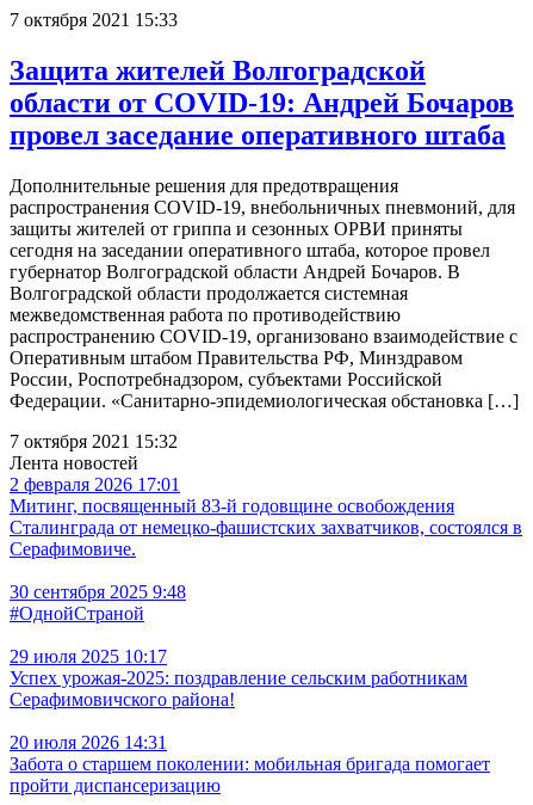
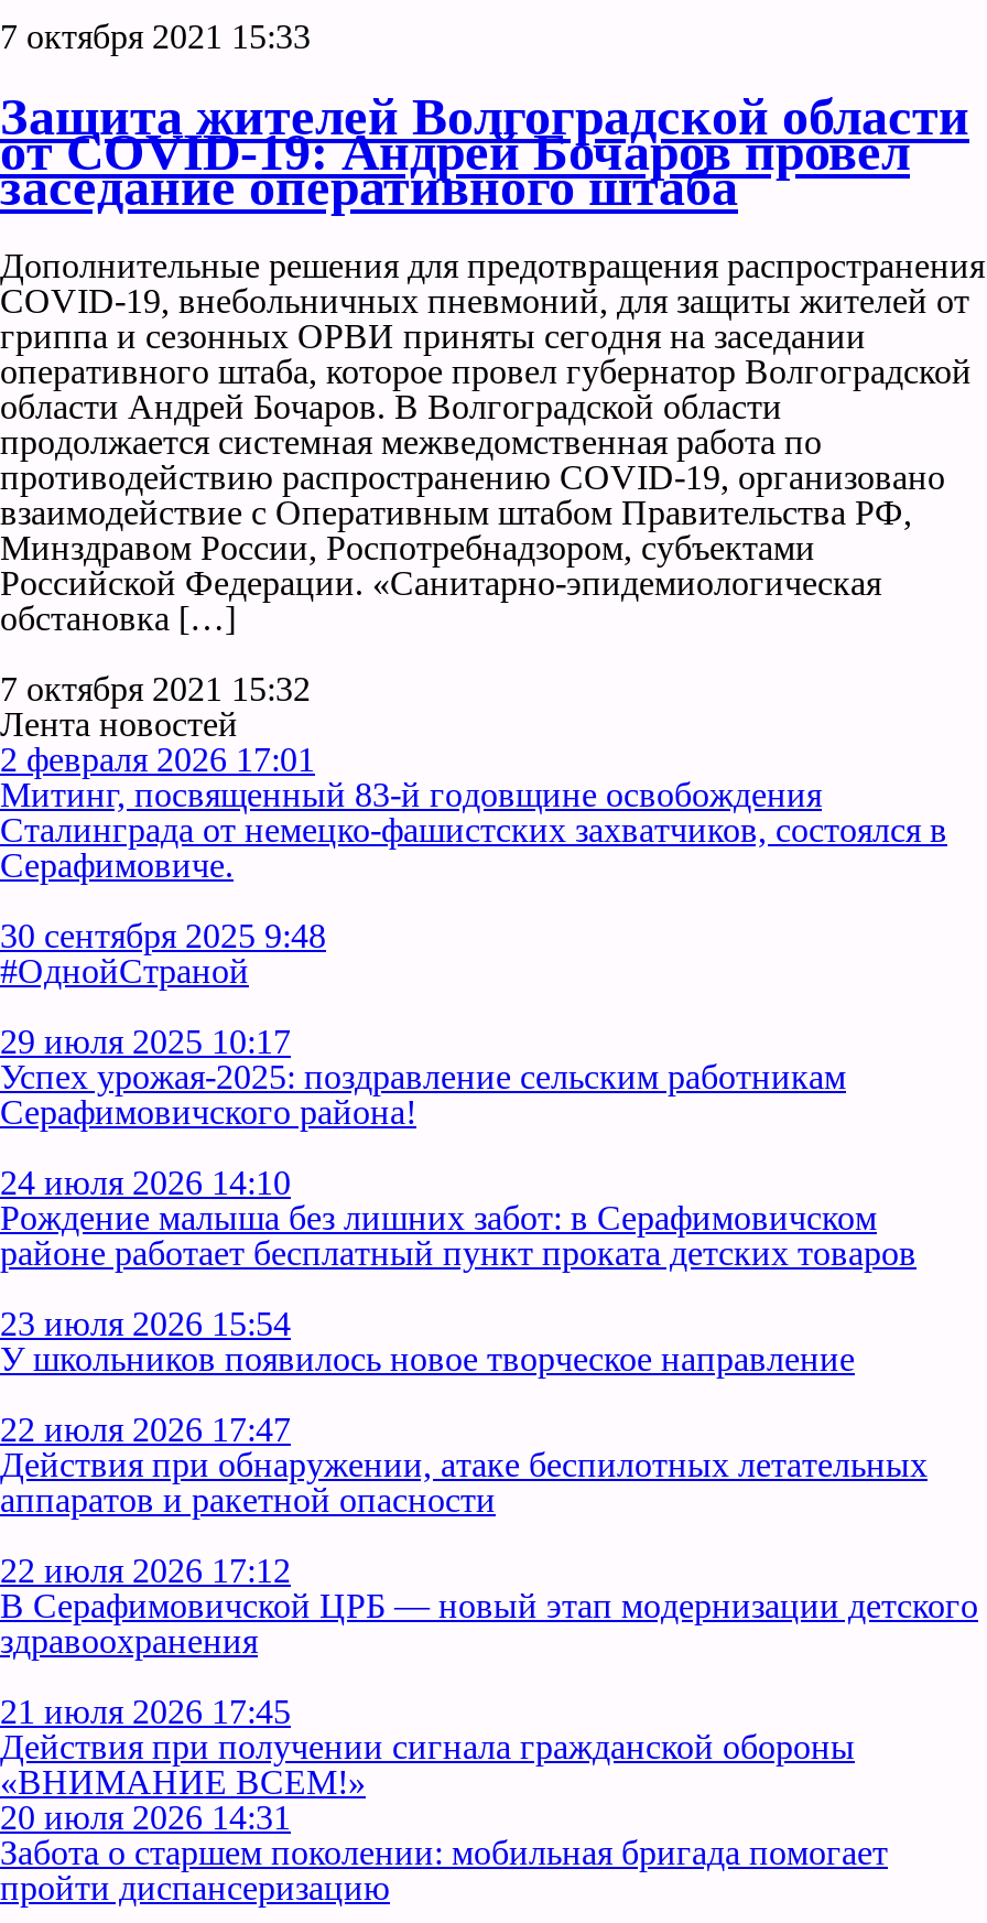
moved [10,431,522,559] -> [0,670,947,884]: 7 октября 2021 15:32 | Лента новостей | 2 февраля 2026 17:01 | Митинг, посвященный 83-й годовщине освобождения | Сталинграда от немецко-фашистских захватчиков, состоялся в | Серафимовиче.
moved [10,582,186,623] -> [0,917,326,989]: 30 сентября 2025 9:48 | #ОднойСтраной
moved [10,646,467,709] -> [0,1022,846,1130]: 29 июля 2025 10:17 | Успех урожая-2025: поздравление сельским работникам | Серафимовичского района!
none -> [0,1163,978,1800] 24 июля 2026 14:10 | Рождение малыша без лишних забот: в Серафимовичском | районе работает бесплатный пункт проката детских товаров | 23 июля 2026 15:54 | У школьников появилось новое творческое направление | 22 июля 2026 17:47 | Действия при обнаружении, атаке беспилотных летательных | аппаратов и ракетной опасности | 22 июля 2026 17:12 | В Серафимовичской ЦРБ — новый этап модернизации детского | здравоохранения | 21 июля 2026 17:45 | Действия при получении сигнала гражданской обороны | «ВНИМАНИЕ ВСЕМ!»

